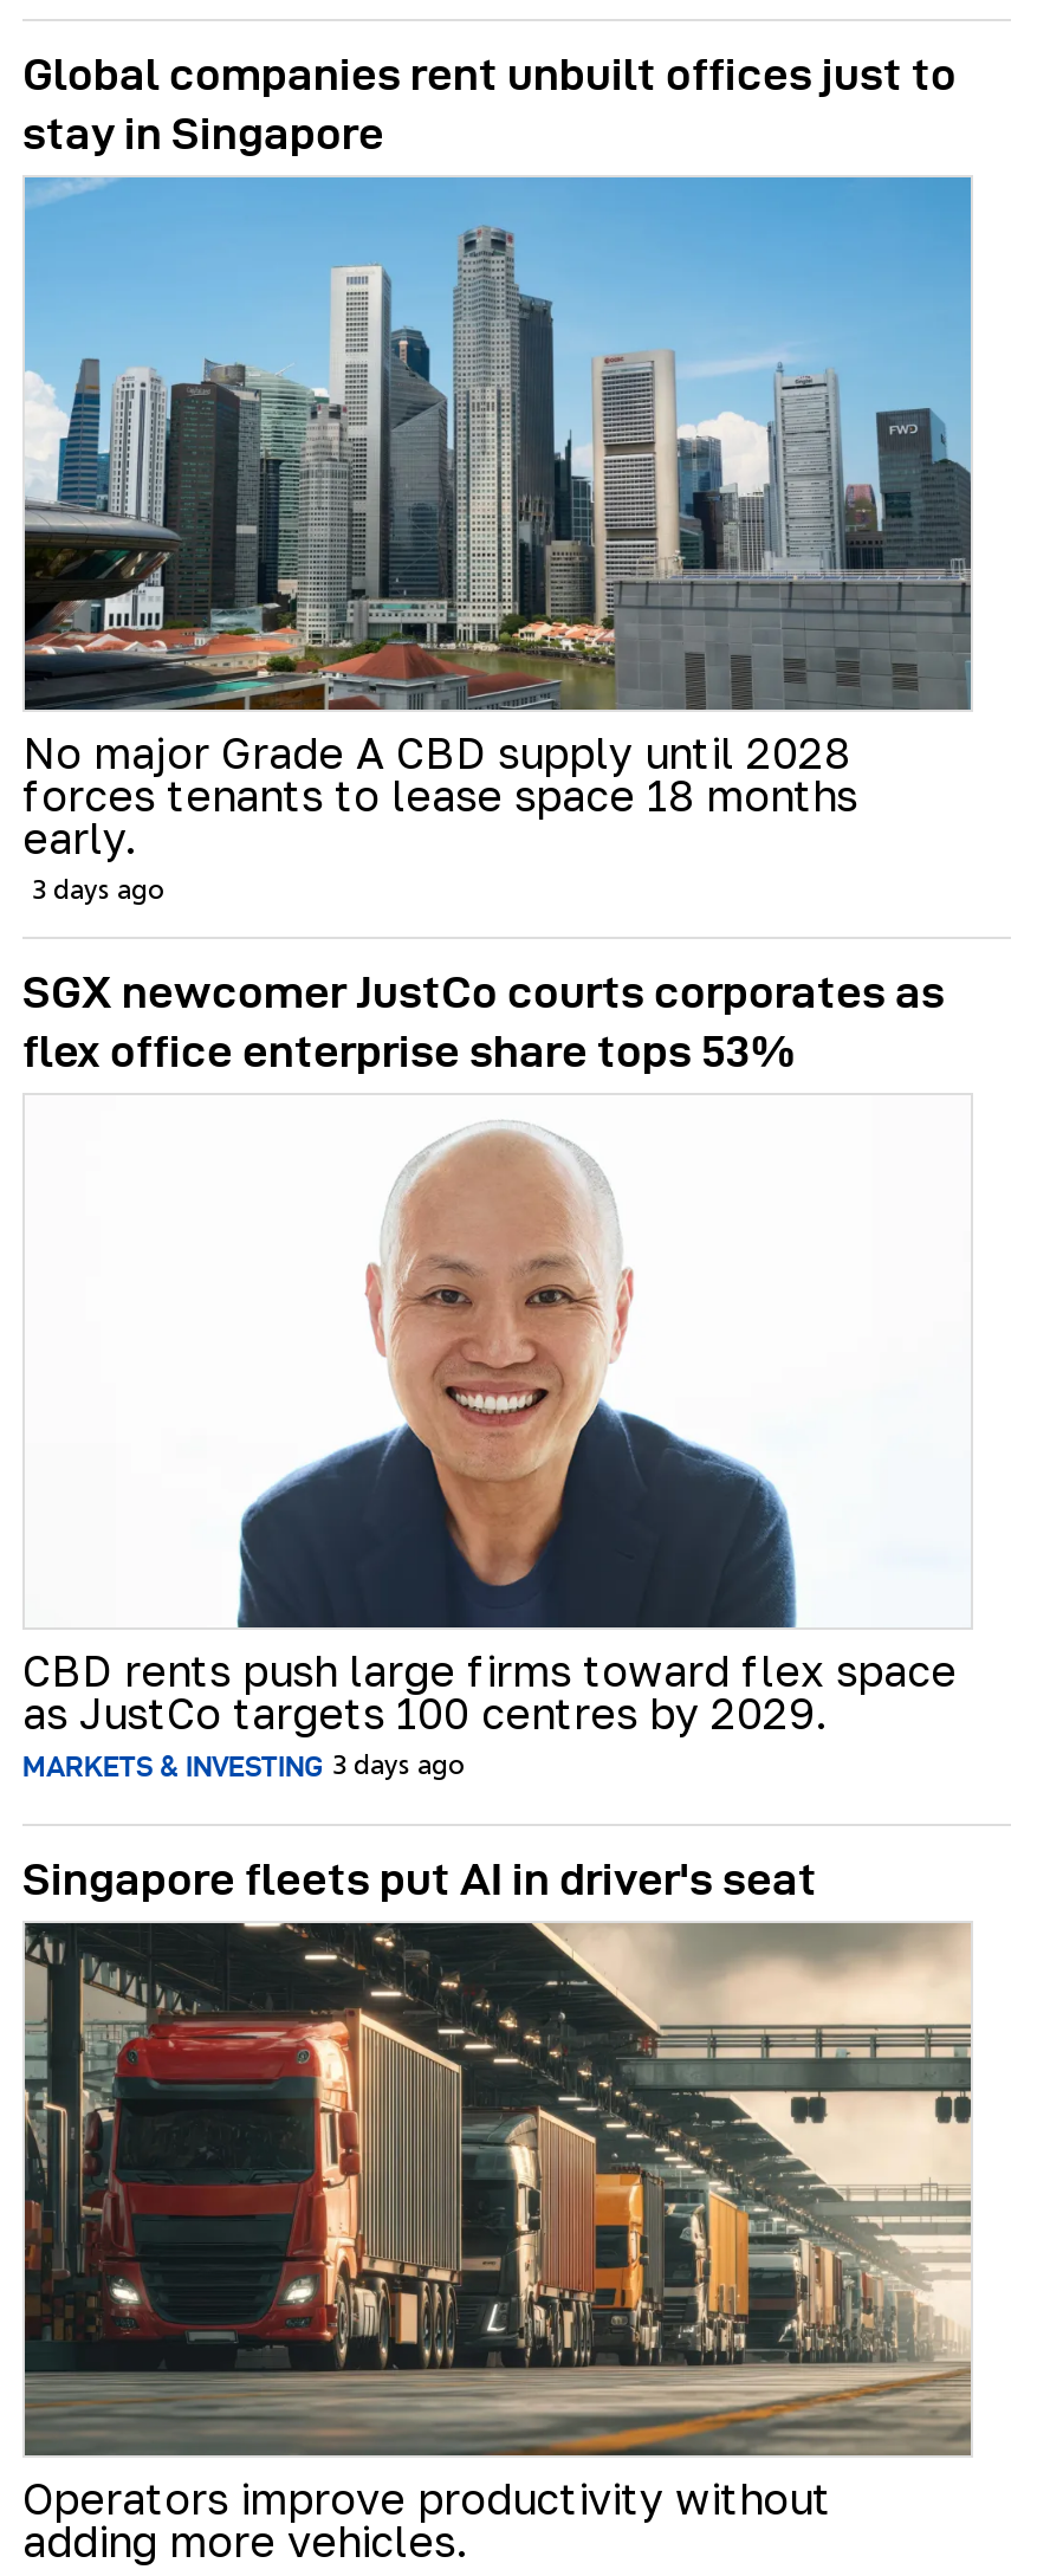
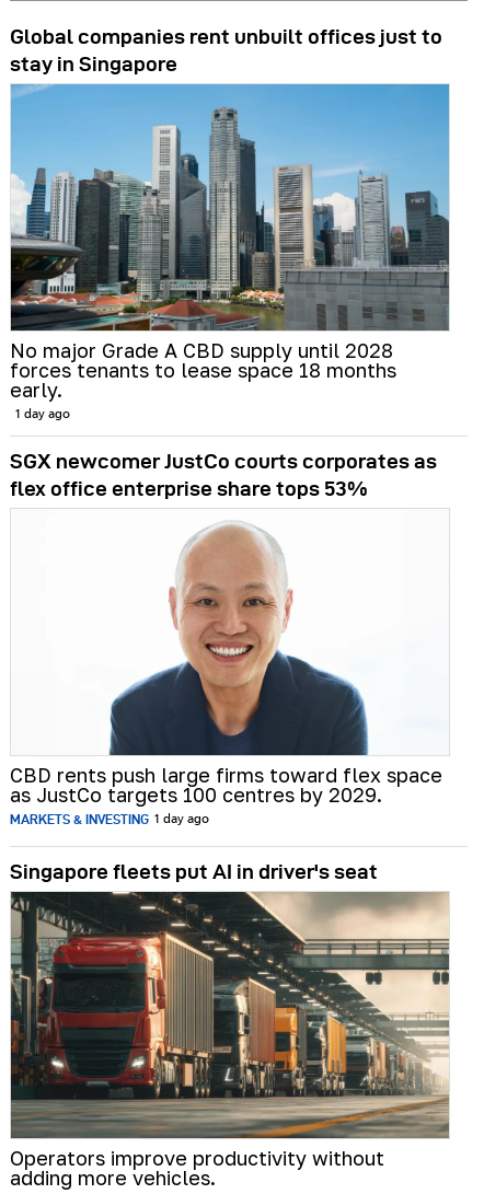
[32,877,164,906] 3 days ago -> [14,408,70,421] 1 day ago
[22,1750,465,1781] MARKETS & INVESTING 3 days ago -> [10,812,209,826] MARKETS & INVESTING 1 day ago

